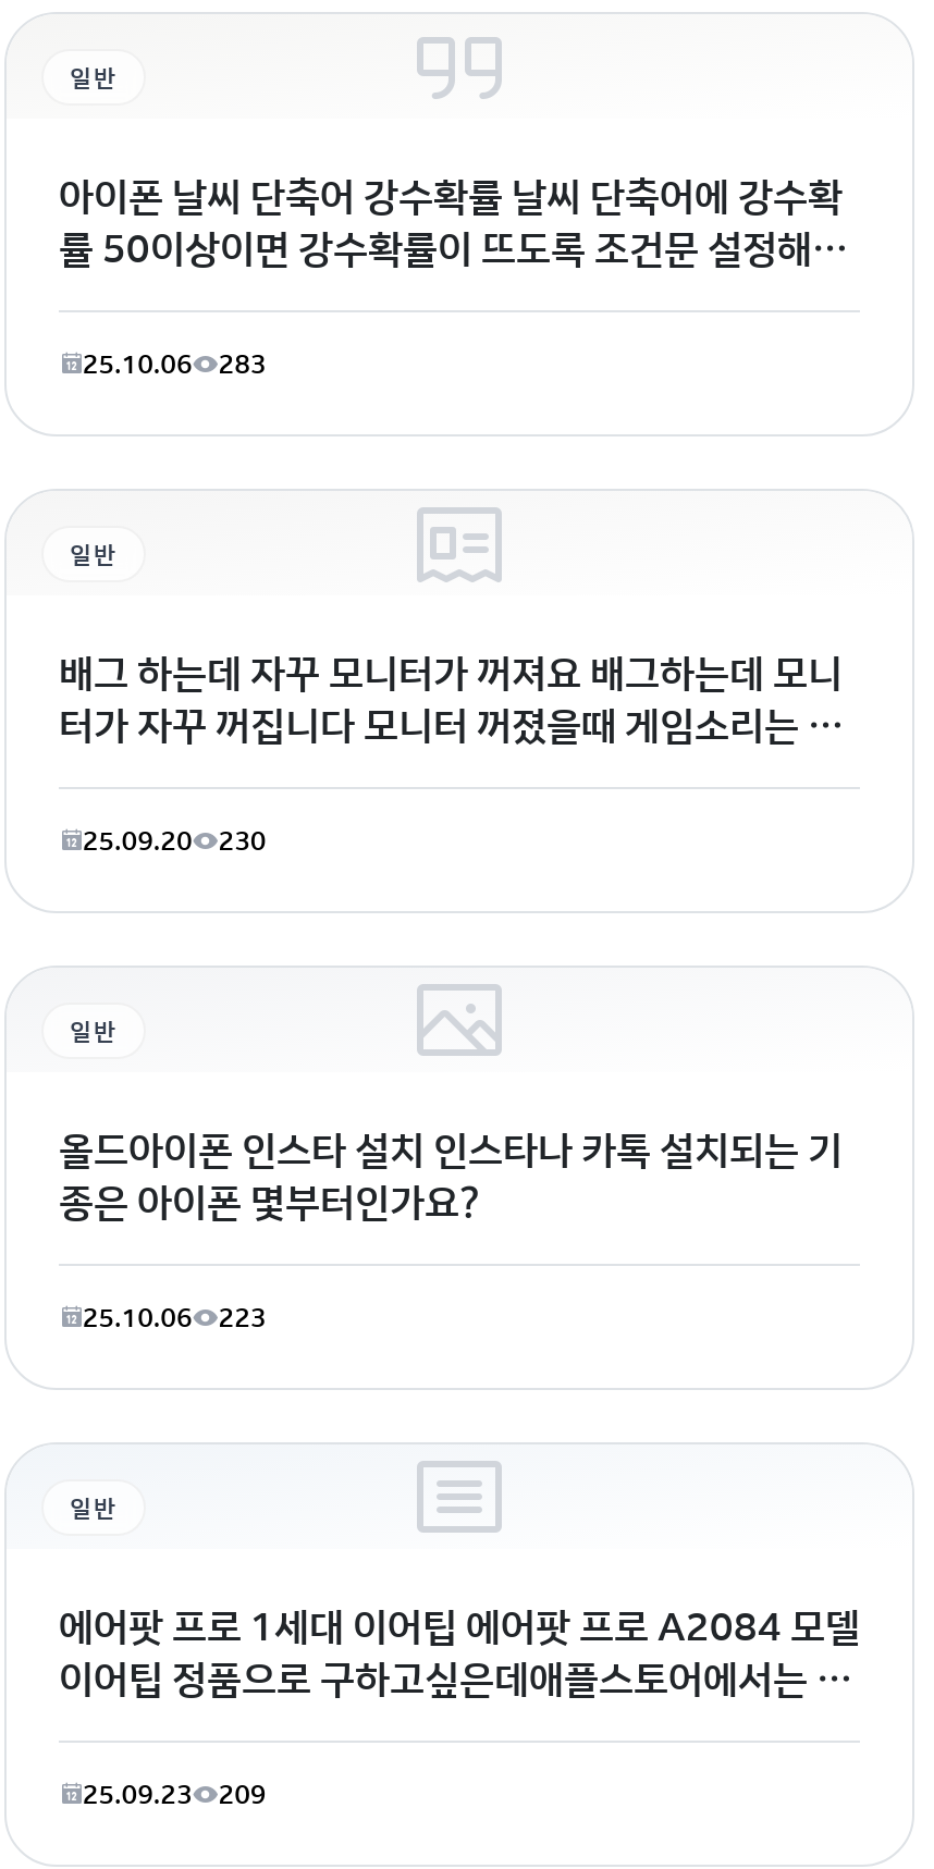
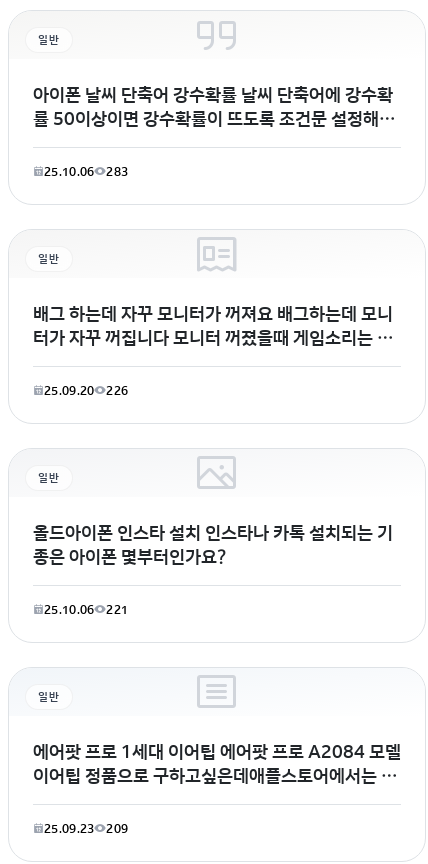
[83,824,266,857] 25.09.20 230 -> [44,383,128,398] 25.09.20 226
[83,1301,266,1333] 25.10.06 223 -> [44,602,128,617] 25.10.06 221

